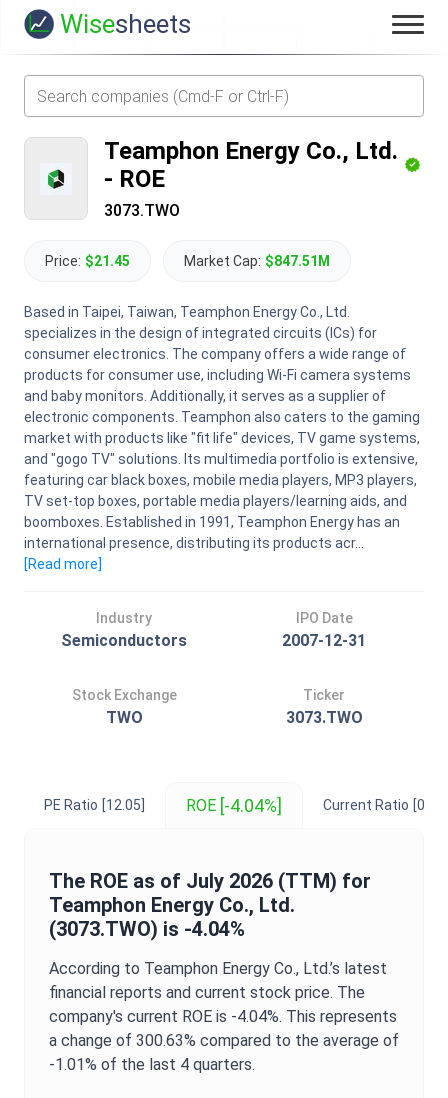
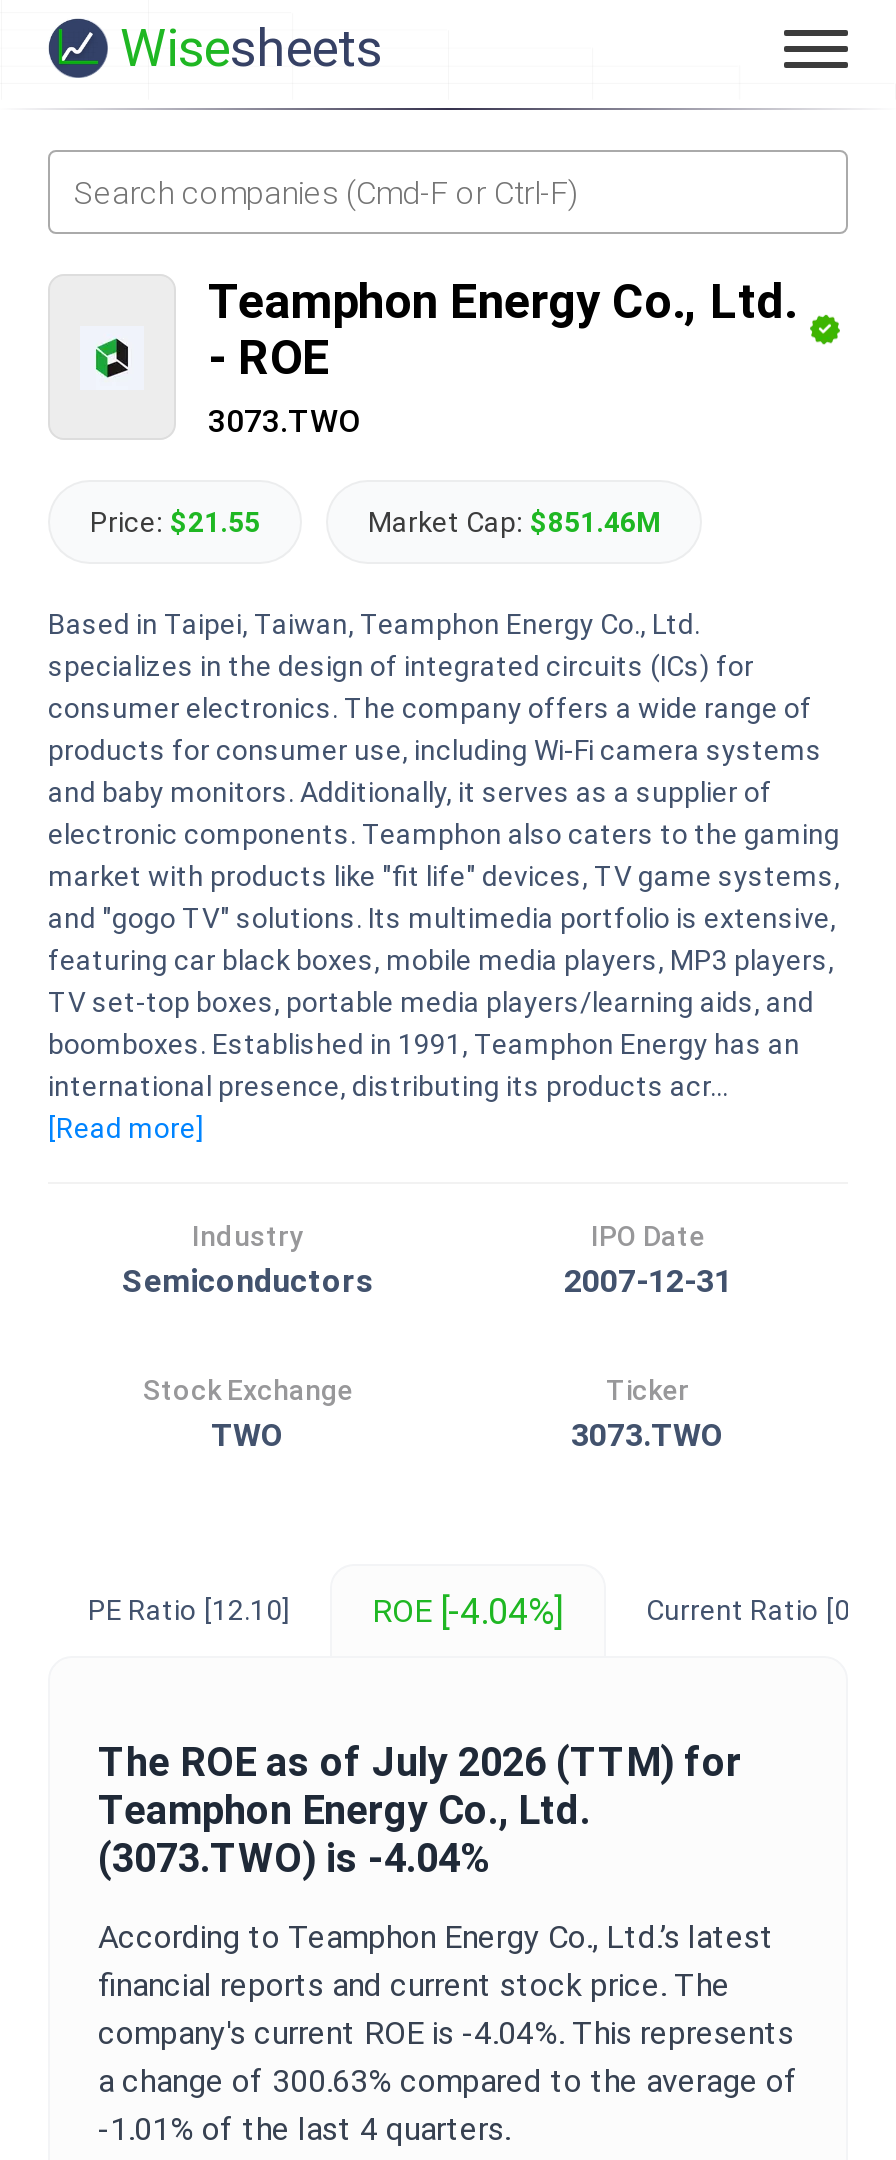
[45,253,130,269] Price: $21.45 -> [90,506,260,538] Price: $21.55
[184,253,330,269] Market Cap: $847.51M -> [368,506,660,538] Market Cap: $851.46M
[44,797,145,813] PE Ratio [12.05] -> [88,1594,290,1626] PE Ratio [12.10]

